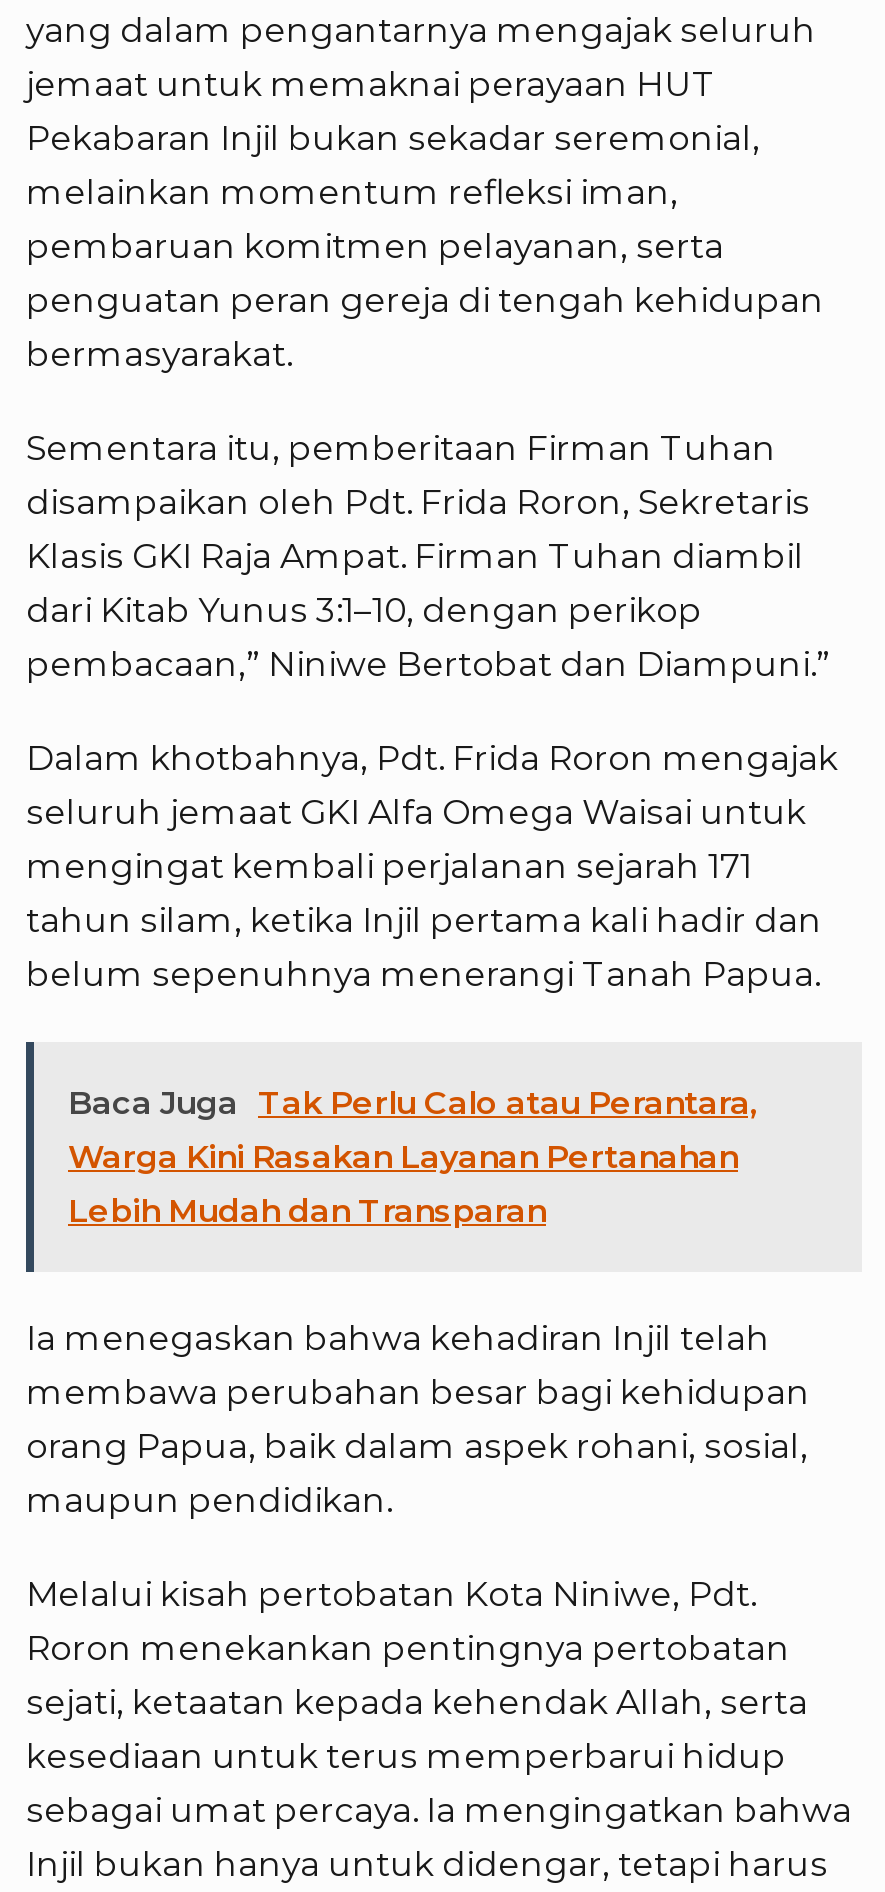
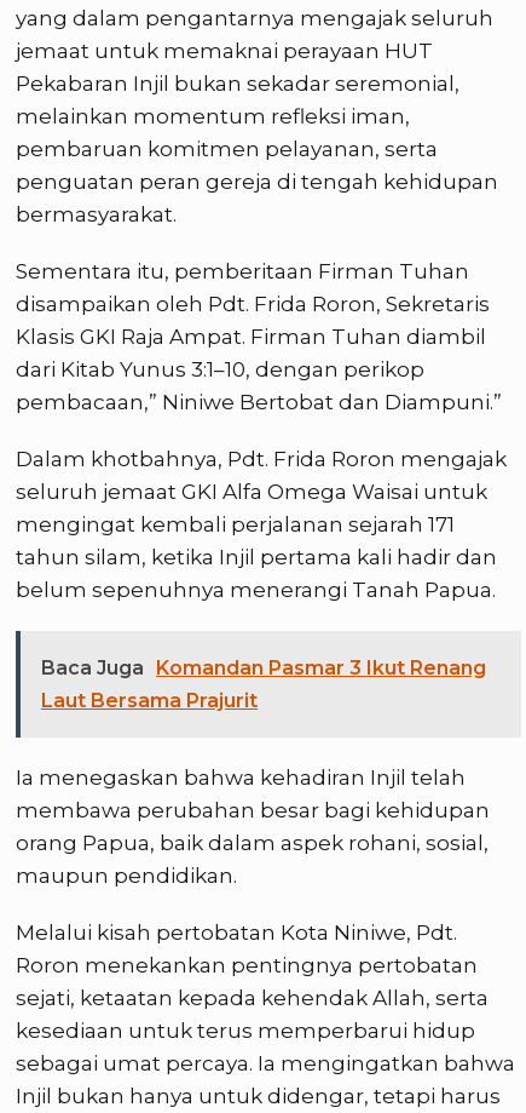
[68,1083,758,1229] Baca Juga Tak Perlu Calo atau Perantara, | Warga Kini Rasakan Layanan Pertanahan | Lebih Mudah dan Transparan -> [41,656,486,712] Baca Juga Komandan Pasmar 3 Ikut Renang | Laut Bersama Prajurit

